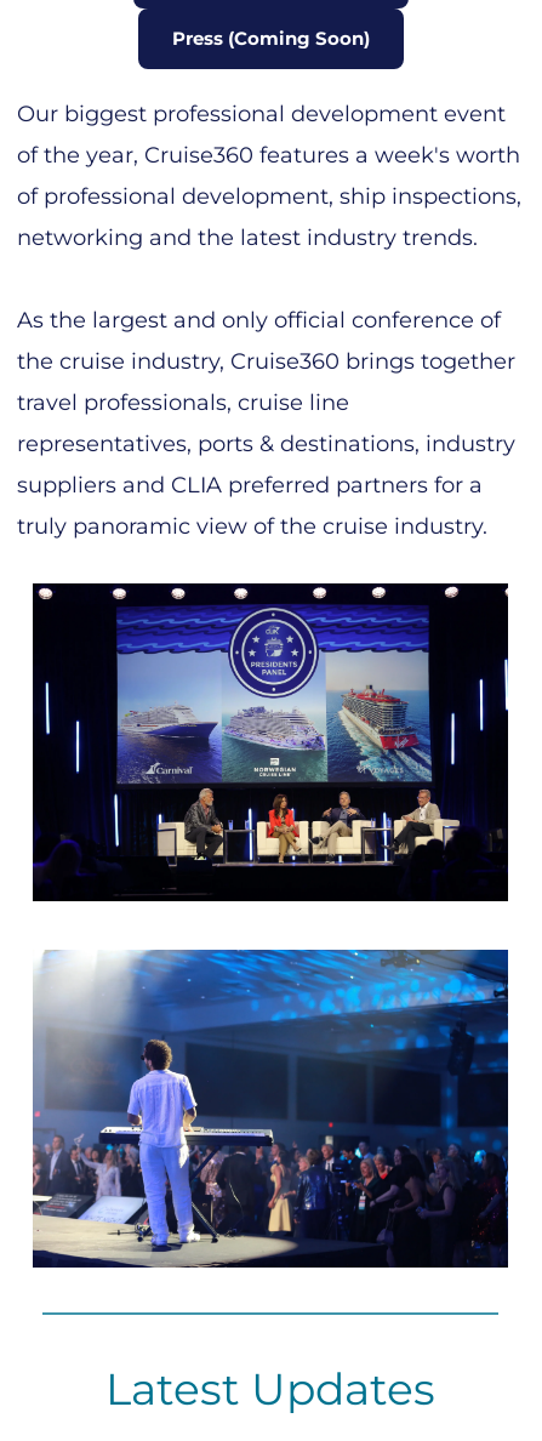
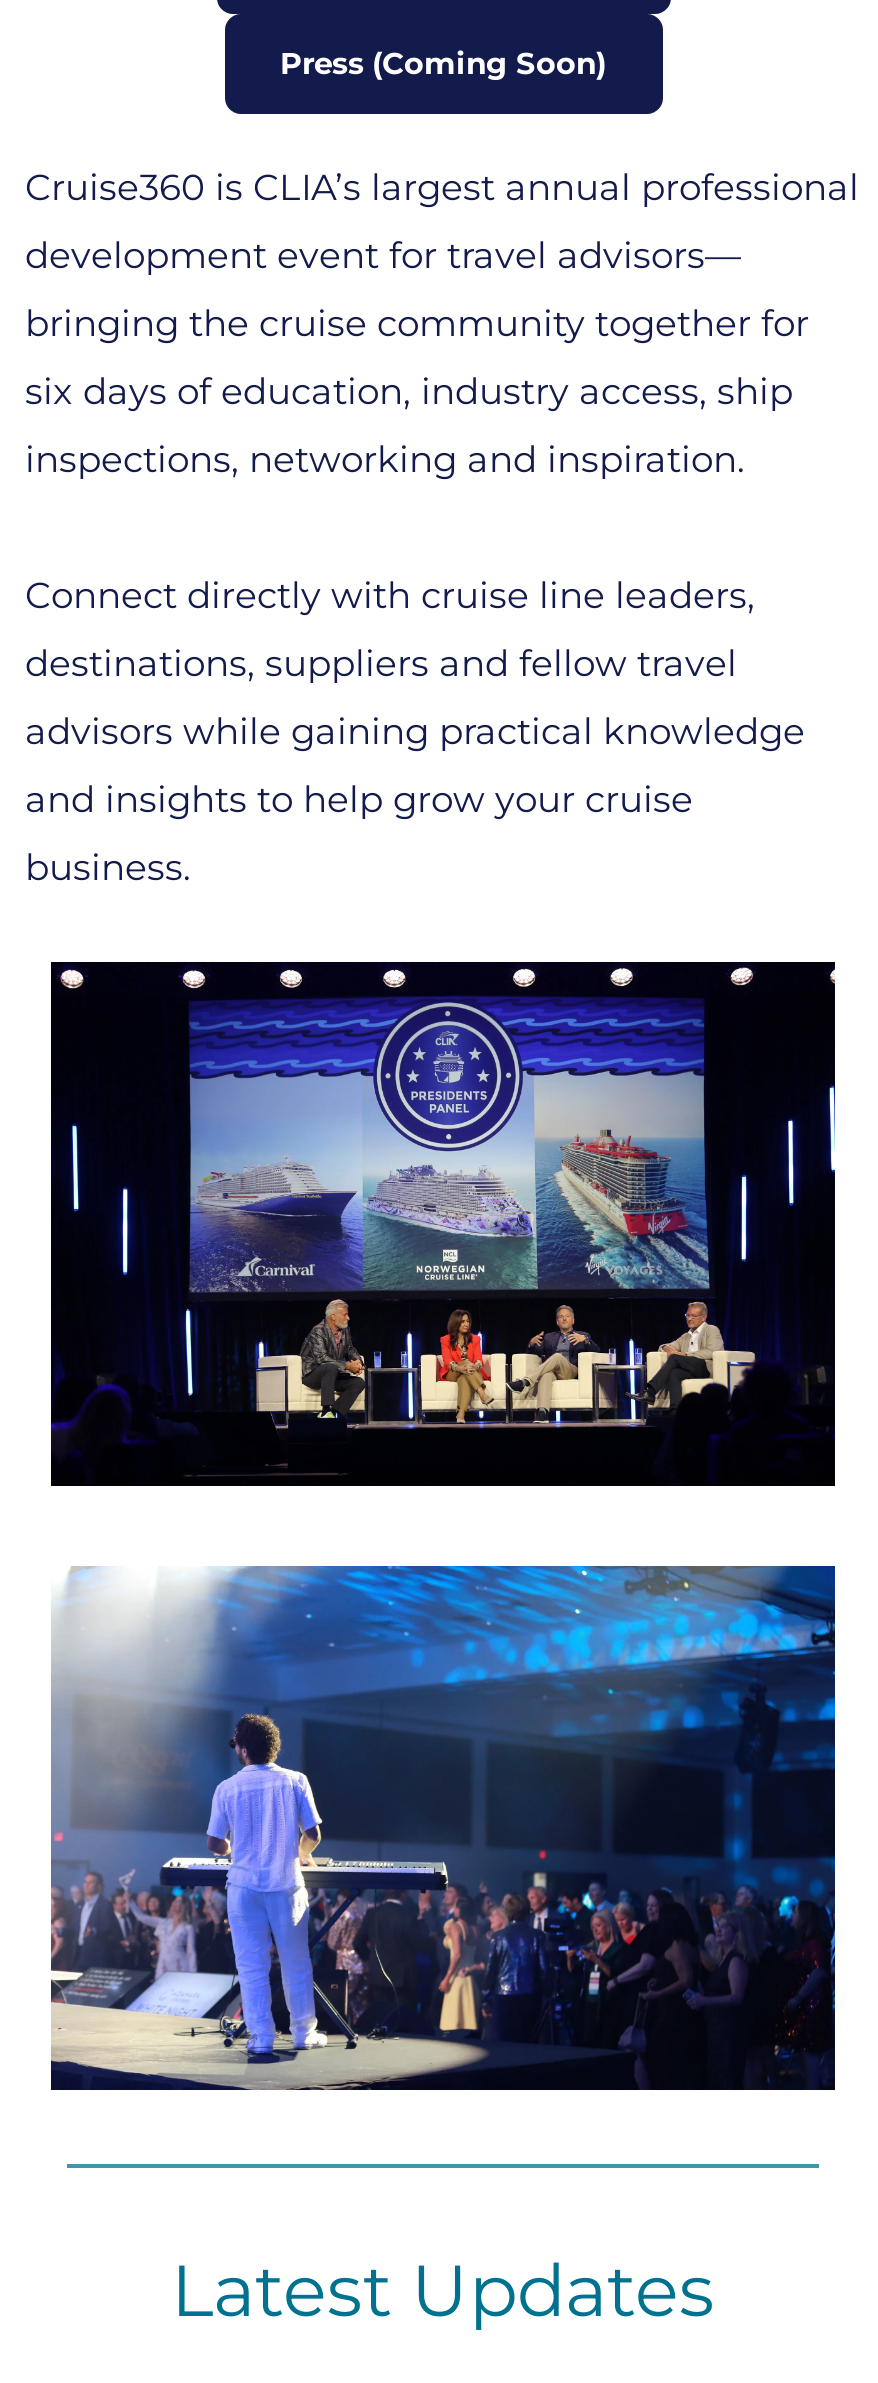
[17,101,506,128] Our biggest professional development event -> [25,167,859,211] Cruise360 is CLIA’s largest annual professional
[17,142,520,169] of the year, Cruise360 features a week's worth -> [25,235,741,279] development event for travel advisors—
[17,184,521,210] of professional development, ship inspections, -> [25,303,809,347] bringing the cruise community together for
[17,225,478,252] networking and the latest industry trends. -> [25,371,793,415] six days of education, industry access, ship
[17,307,501,334] As the largest and only official conference of -> [25,439,745,483] inspections, networking and inspiration.
[17,349,515,375] the cruise industry, Cruise360 brings together -> [25,575,755,619] Connect directly with cruise line leaders,
[17,390,349,417] travel professionals, cruise line -> [25,643,737,687] destinations, suppliers and fellow travel
[17,431,515,458] representatives, ports & destinations, industry -> [25,711,805,755] advisors while gaining practical knowledge
[17,472,483,499] suppliers and CLIA preferred partners for a -> [25,779,693,823] and insights to help grow your cruise
[17,514,487,540] truly panoramic view of the cruise industry. -> [25,847,191,891] business.

